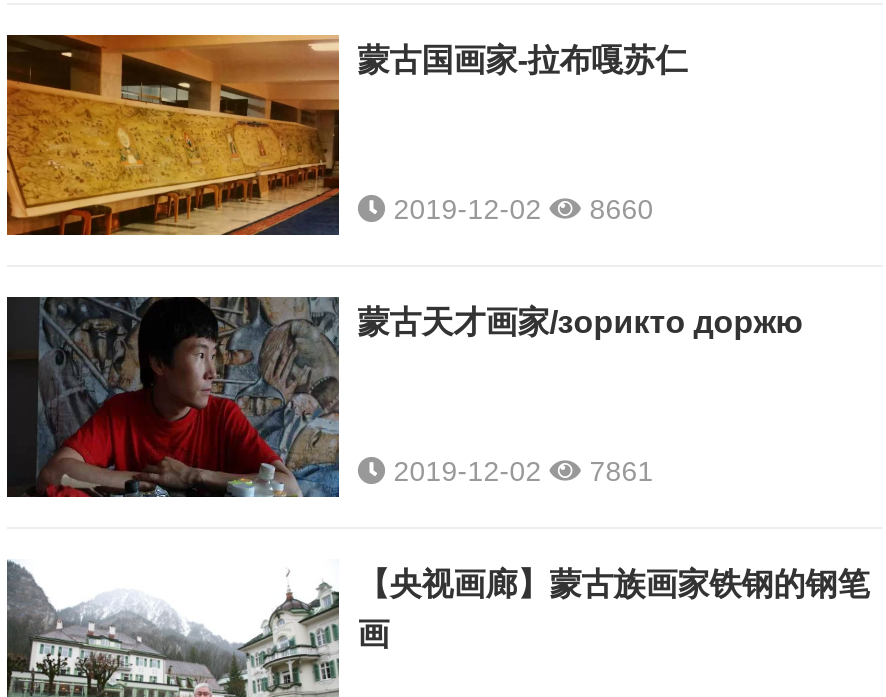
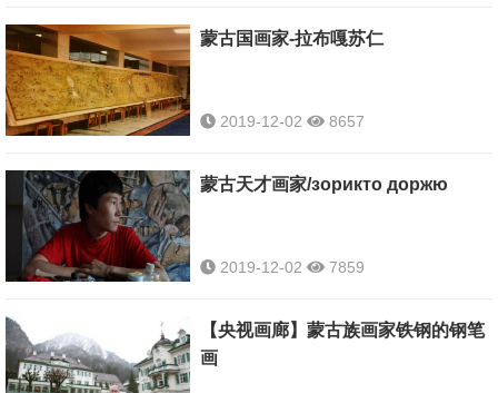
[393,193,653,225] 2019-12-02 8660 -> [220,112,365,130] 2019-12-02 8657
[393,455,653,487] 2019-12-02 7861 -> [220,258,365,276] 2019-12-02 7859

